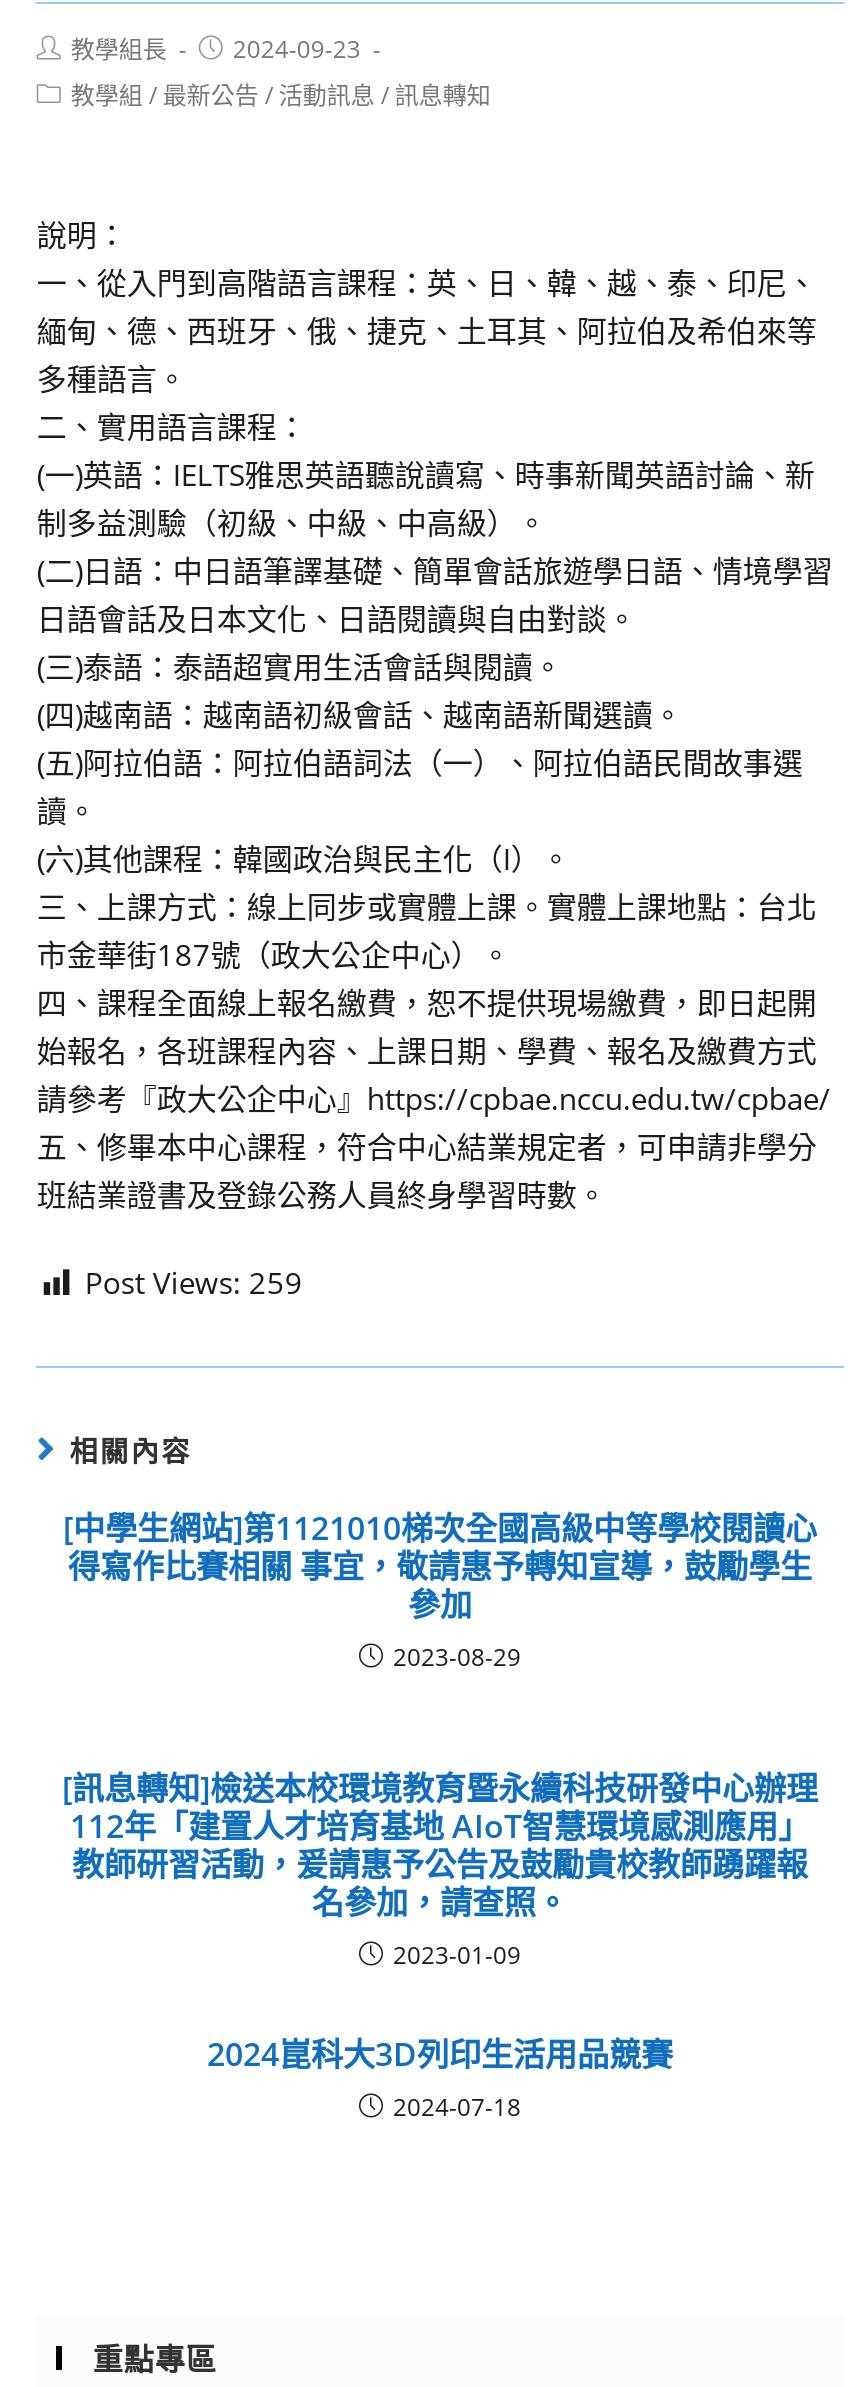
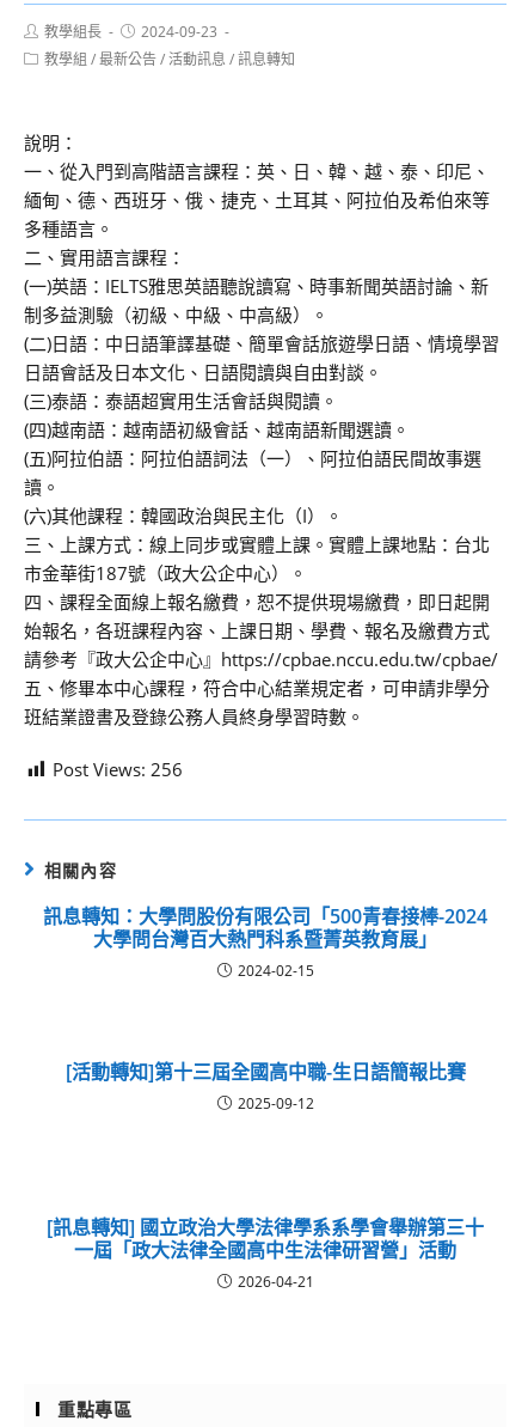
[85,1262,303,1302] Post Views: 259 -> [53,757,183,781] Post Views: 256
[63,1506,817,1674] [中學生網站]第1121010梯次全國高級中等學校閱讀心 | 得寫作比賽相關 事宜，敬請惠予轉知宣導，鼓勵學生 | 參加 | 2023-08-29 -> [43,903,487,981] 訊息轉知：大學問股份有限公司「500青春接棒-2024 | 大學問台灣百大熱門科系暨菁英教育展」 | 2024-02-15
[62,1766,818,1972] [訊息轉知]檢送本校環境教育暨永續科技研發中心辦理 | 112年「建置人才培育基地 AIoT智慧環境感測應用」 | 教師研習活動，爰請惠予公告及鼓勵貴校教師踴躍報 | 名參加，請查照。 | 2023-01-09 -> [65,1059,465,1114] [活動轉知]第十三屆全國高中職-生日語簡報比賽 | 2025-09-12
[207,2032,673,2124] 2024崑科大3D列印生活用品競賽 | 2024-07-18 -> [47,1214,484,1292] [訊息轉知] 國立政治大學法律學系系學會舉辦第三十 | 一屆「政大法律全國高中生法律研習營」活動 | 2026-04-21

